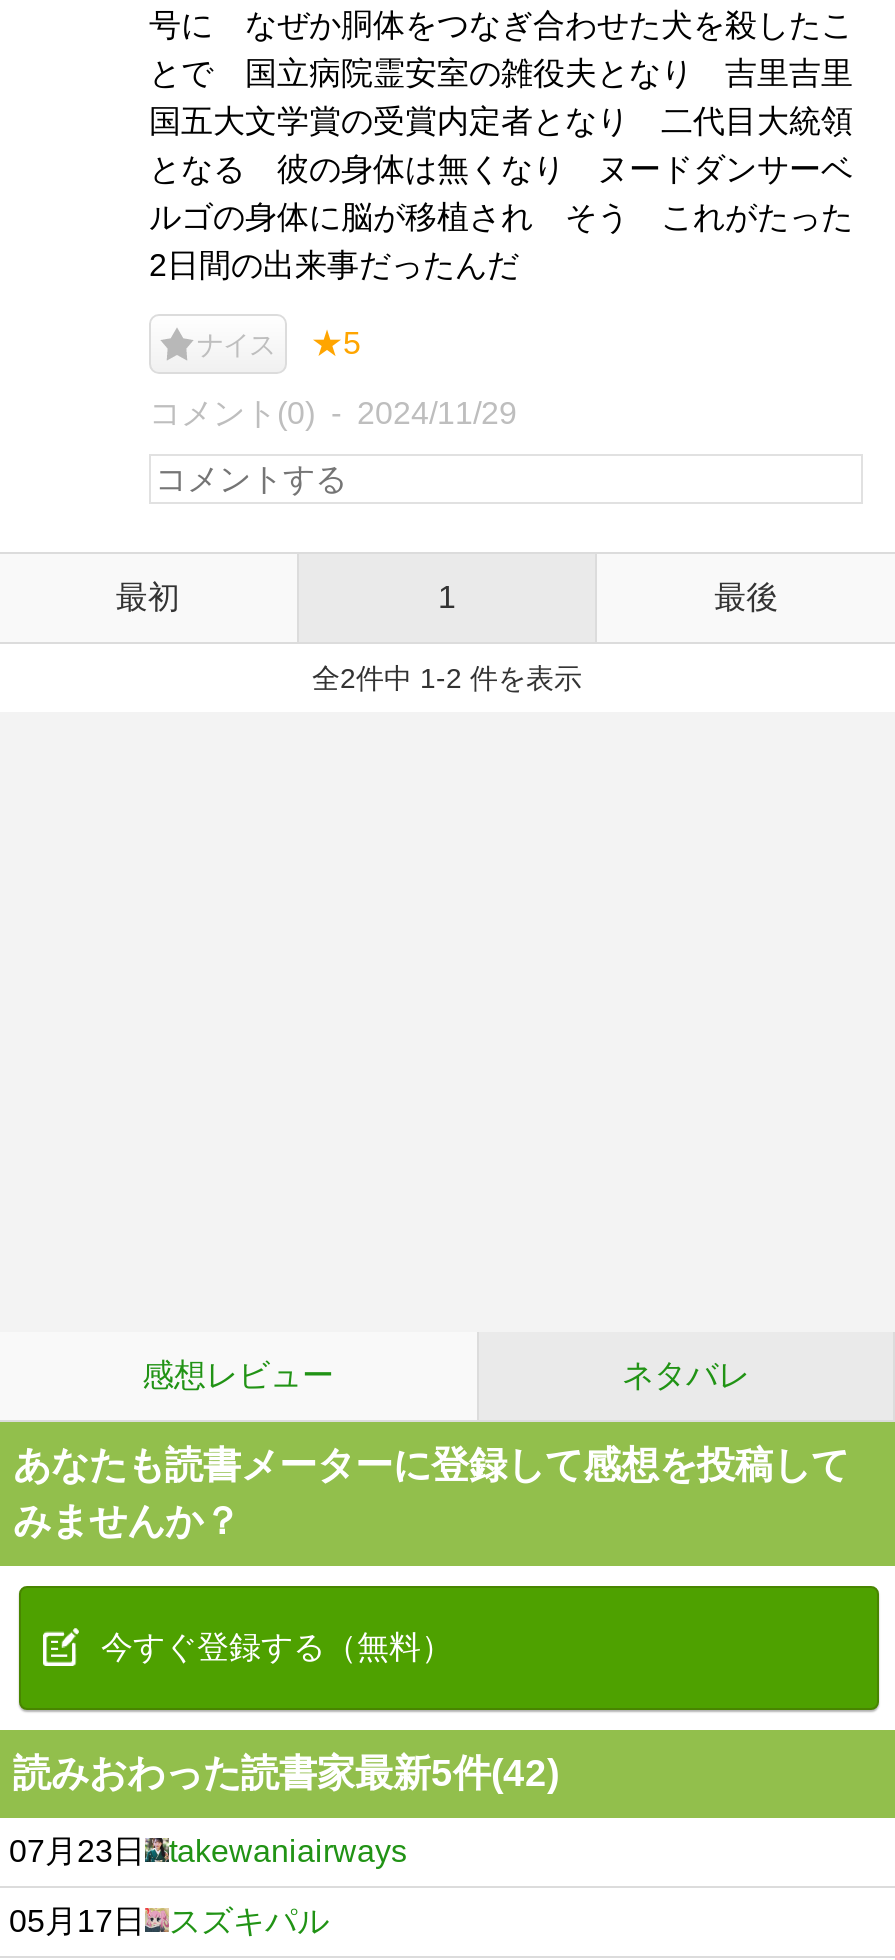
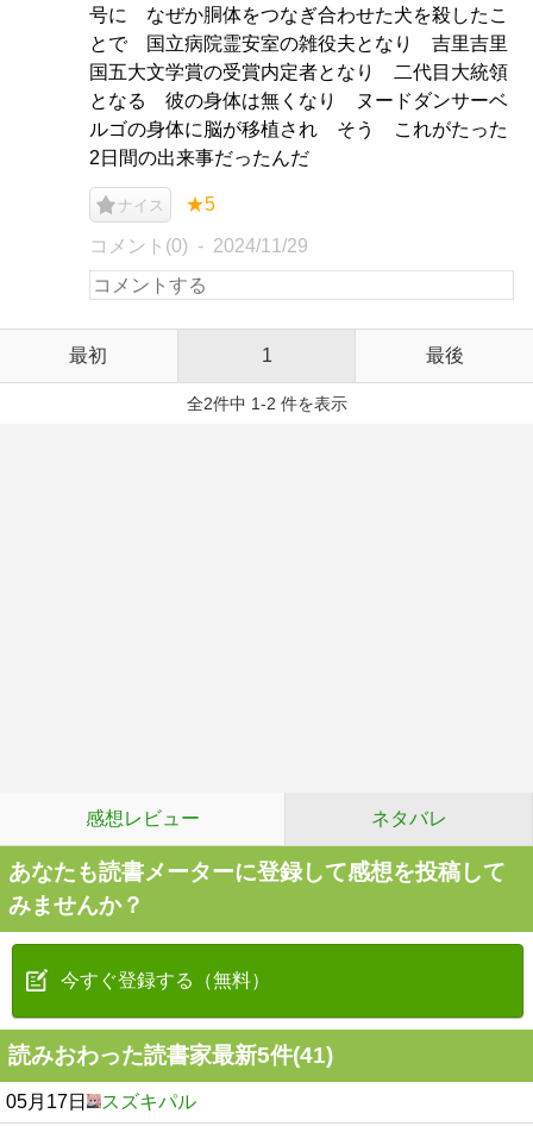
[9,1752,559,1868] 読みおわった読書家最新5件(42) | 07月23日 | takewaniairways -> [8,1043,333,1068] 読みおわった読書家最新5件(41)

